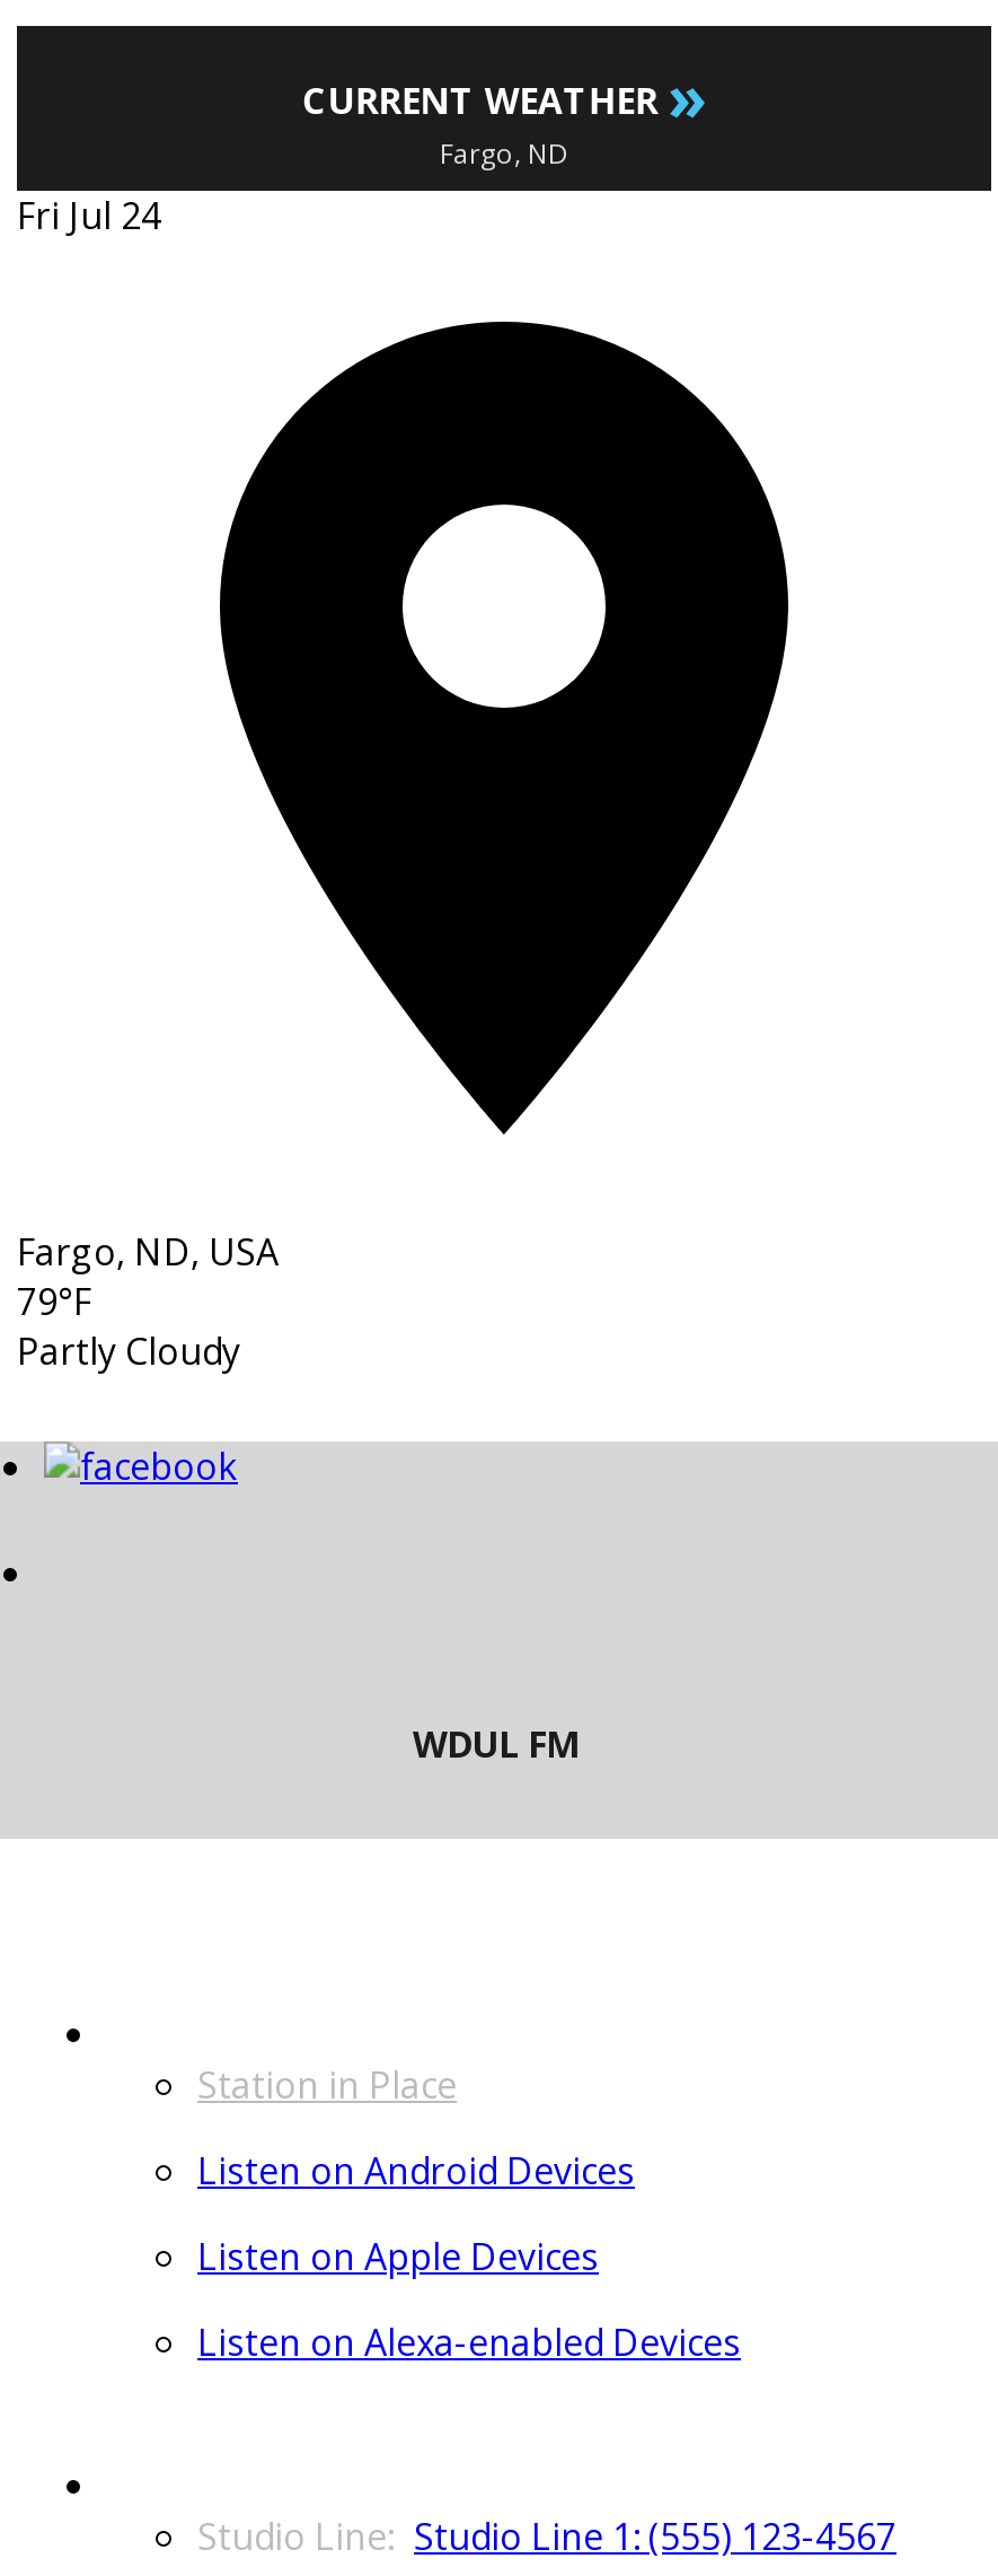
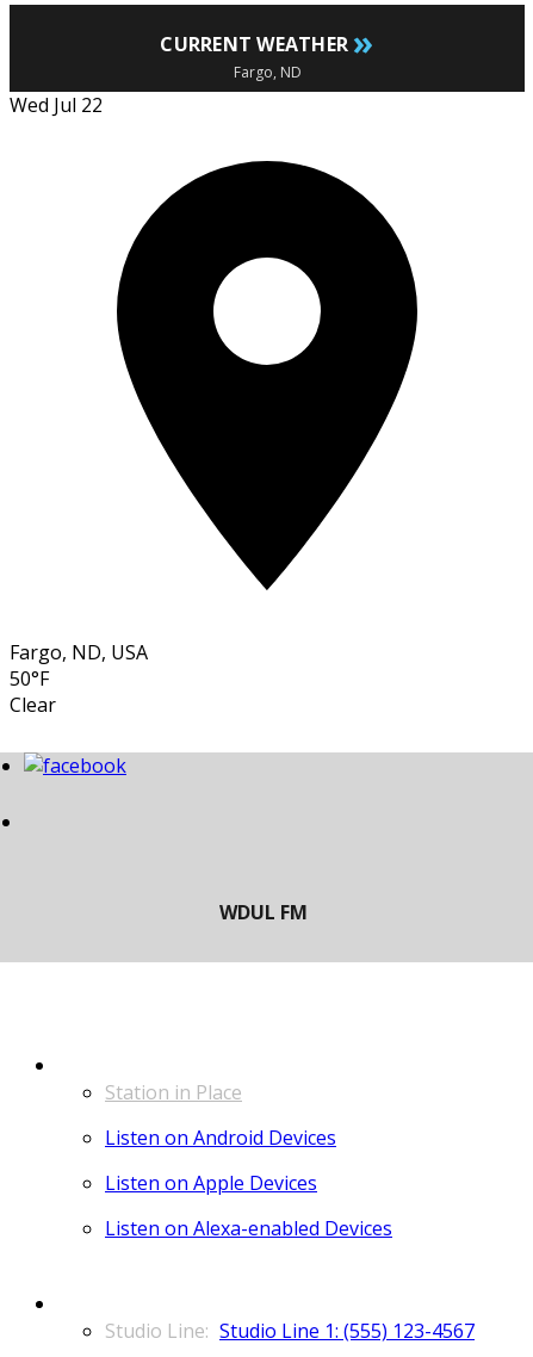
[17,191,161,241] Fri Jul 24 -> [10,92,103,118] Wed Jul 22
[17,1277,240,1377] 79°F | Partly Cloudy -> [10,666,56,718] 50°F | Clear

